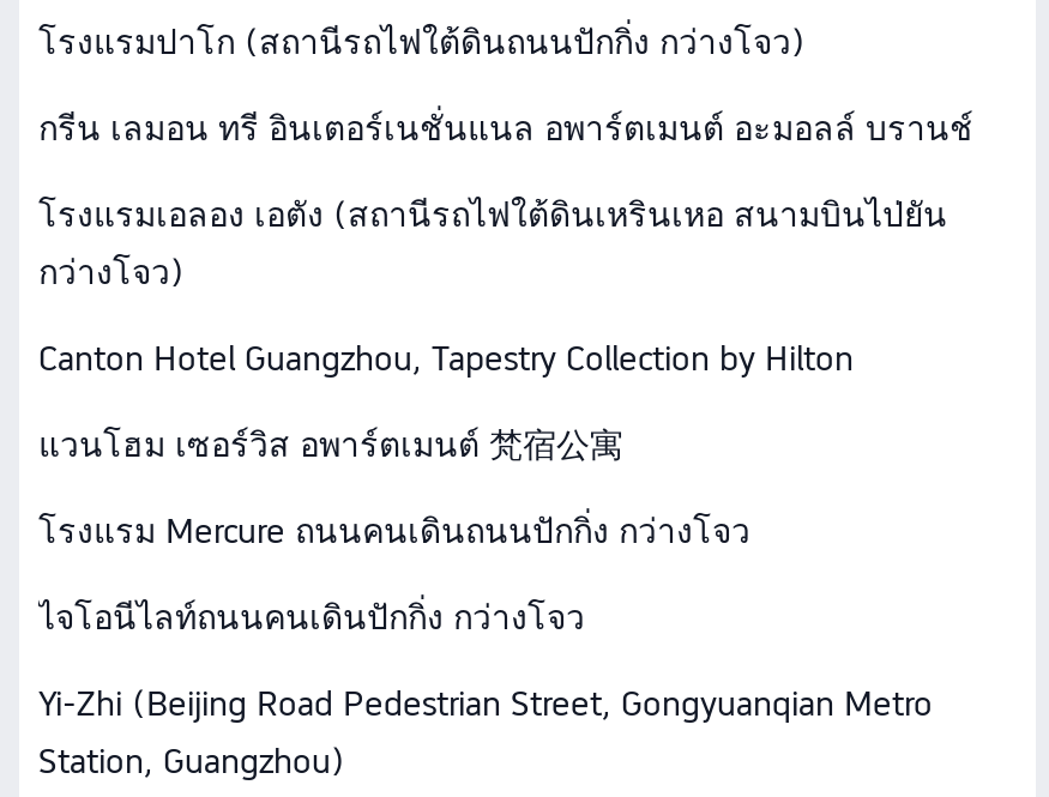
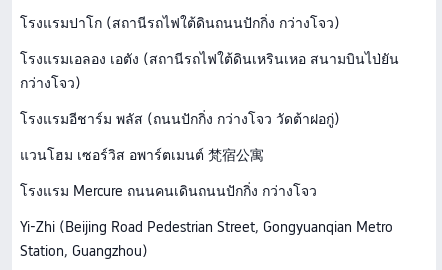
[38,109,973,147] กรีน เลมอน ทรี อินเตอร์เนชั่นแนล อพาร์ตเมนต์ อะมอลล์ บรานช์ -> none
[38,339,854,378] Canton Hotel Guangzhou, Tapestry Collection by Hilton -> [20,111,340,127] โรงแรมอีชาร์ม พลัส (ถนนปักกิ่ง กว่างโจว วัดต้าฝอกู่)
[38,598,585,636] ไจโอนีไลท์ถนนคนเดินปักกิ่ง กว่างโจว -> none

